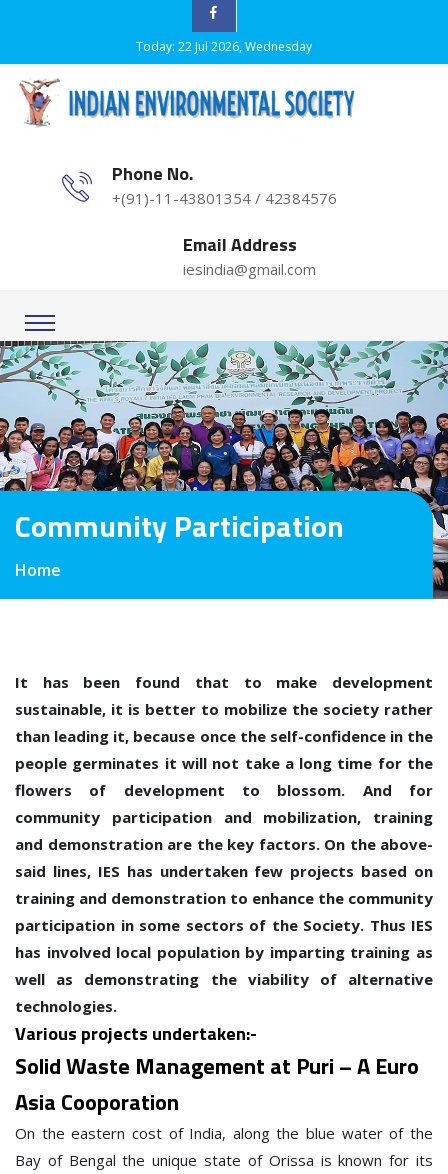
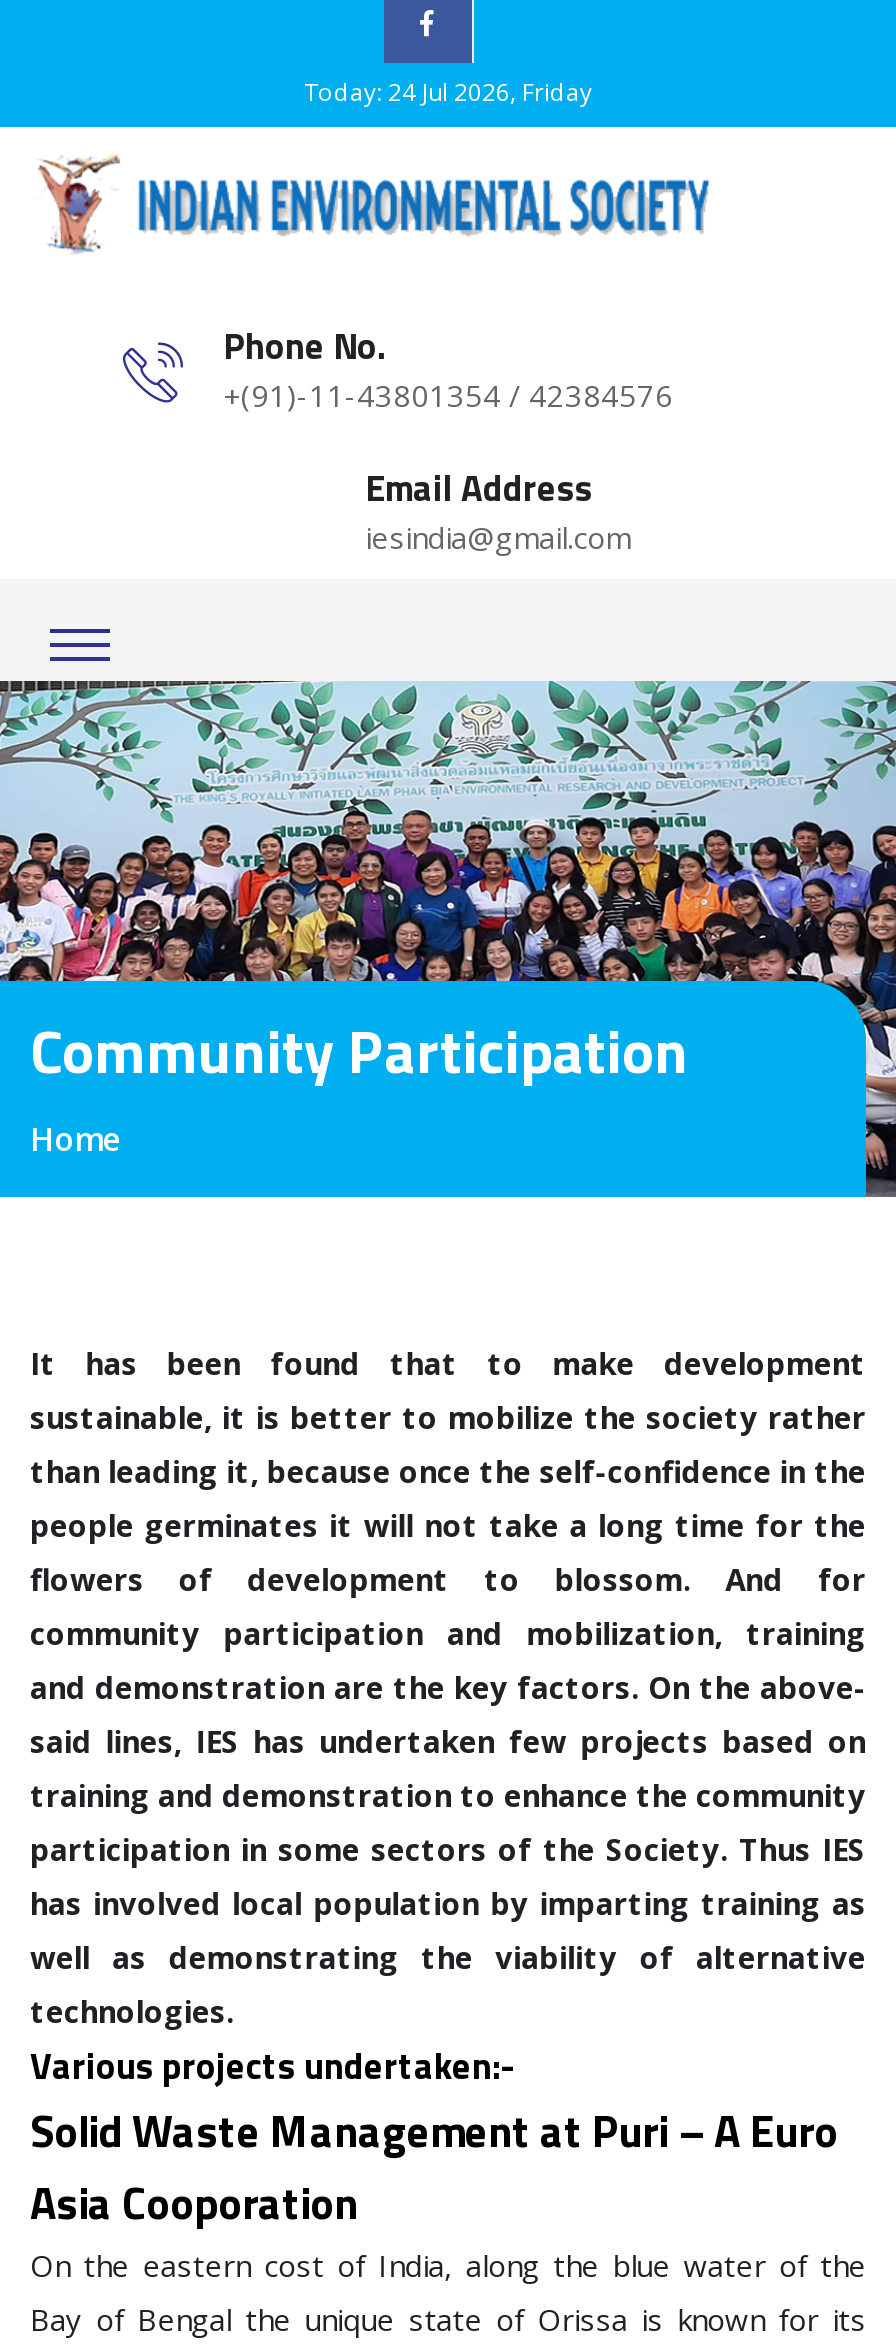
[136,38,312,55] Today: 22 Jul 2026, Wednesday -> [304,75,592,109] Today: 24 Jul 2026, Friday

